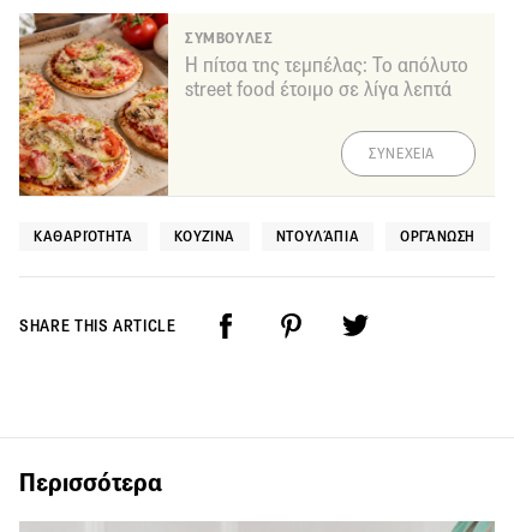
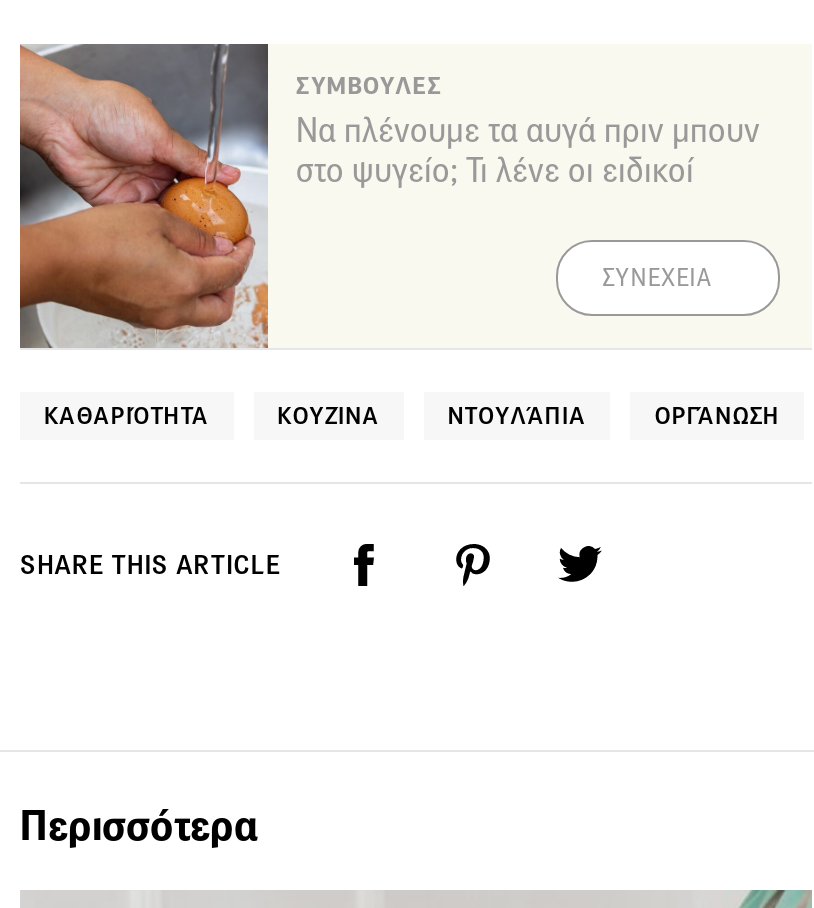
[18,12,468,197] [image] | Η πίτσα της τεμπέλας: Το απόλυτο | street food έτοιμο σε λίγα λεπτά -> [18,42,760,350] [image] | Να πλένουμε τα αυγά πριν μπουν | στο ψυγείο; Τι λένε οι ειδικοί

